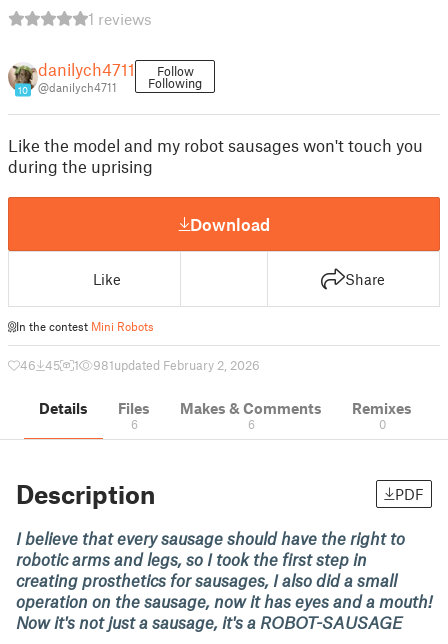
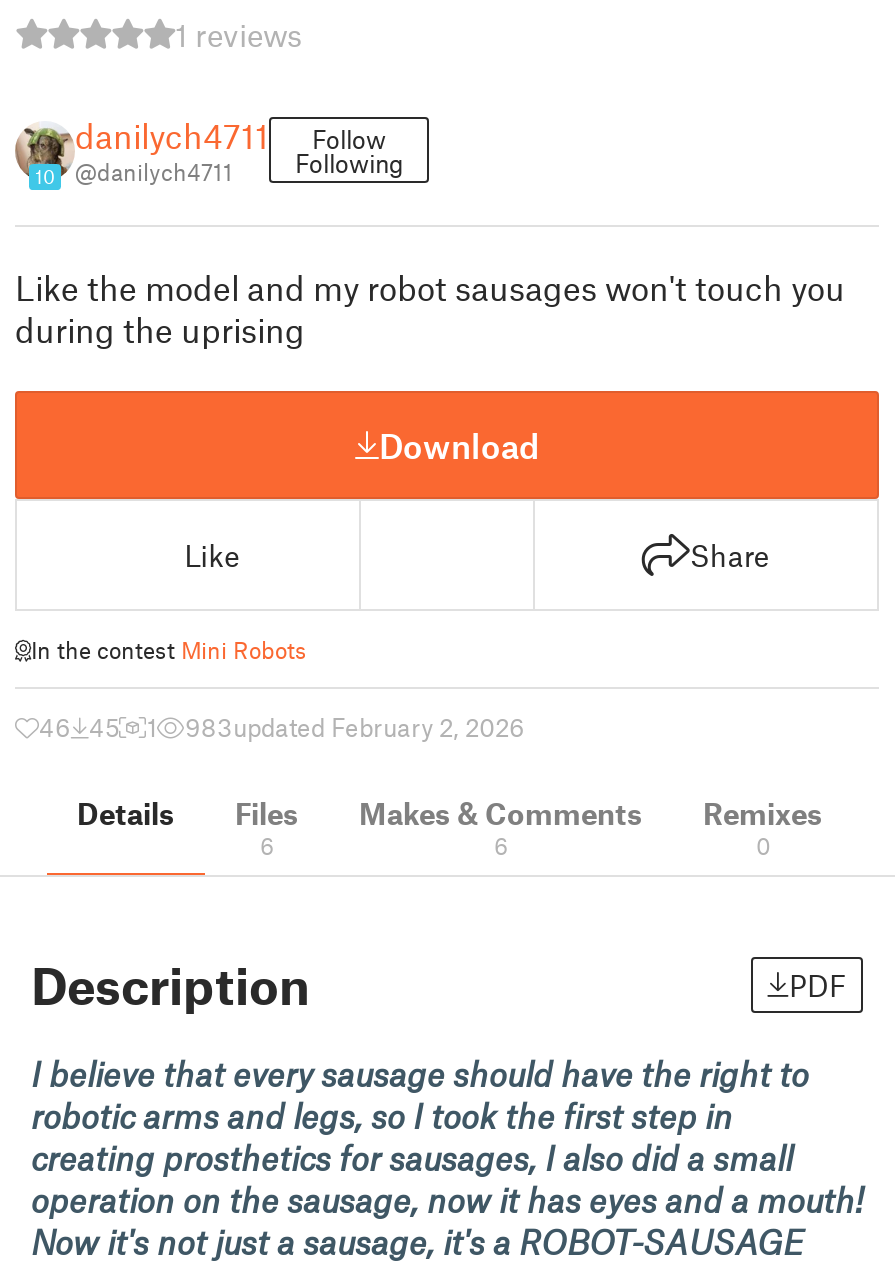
[93,357,260,373] 981updated February 2, 2026 -> [185,711,525,743] 983updated February 2, 2026

